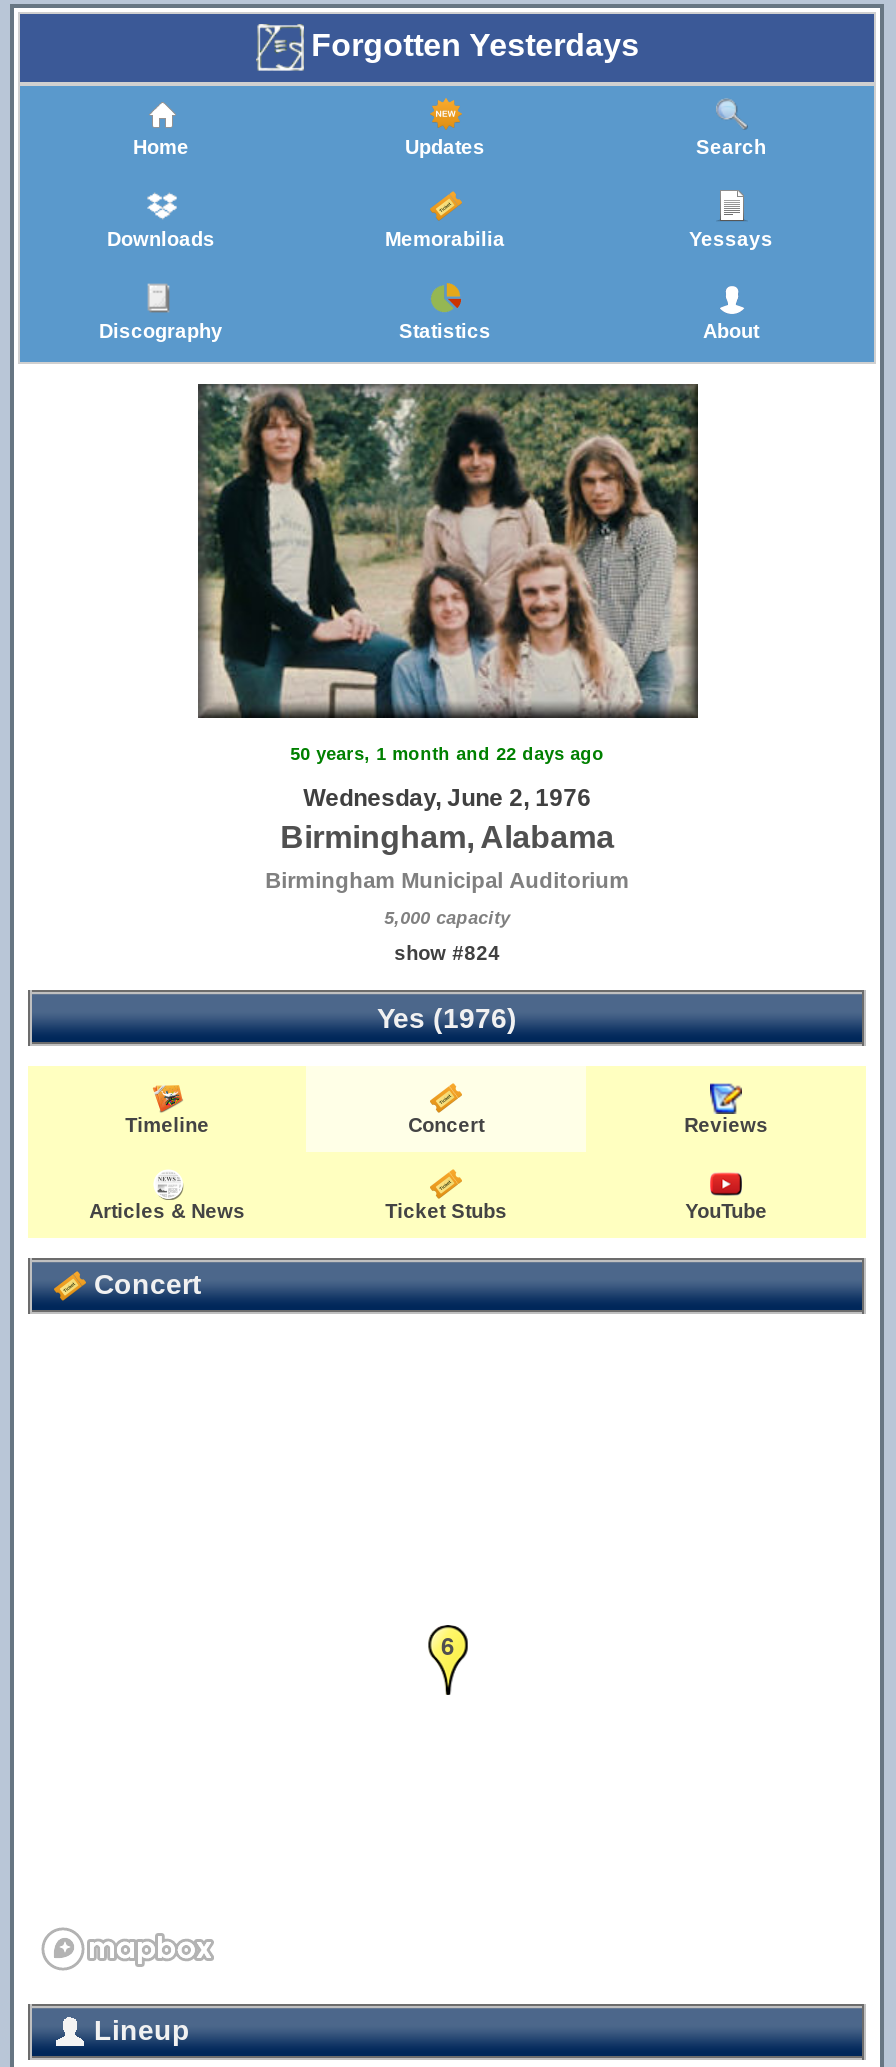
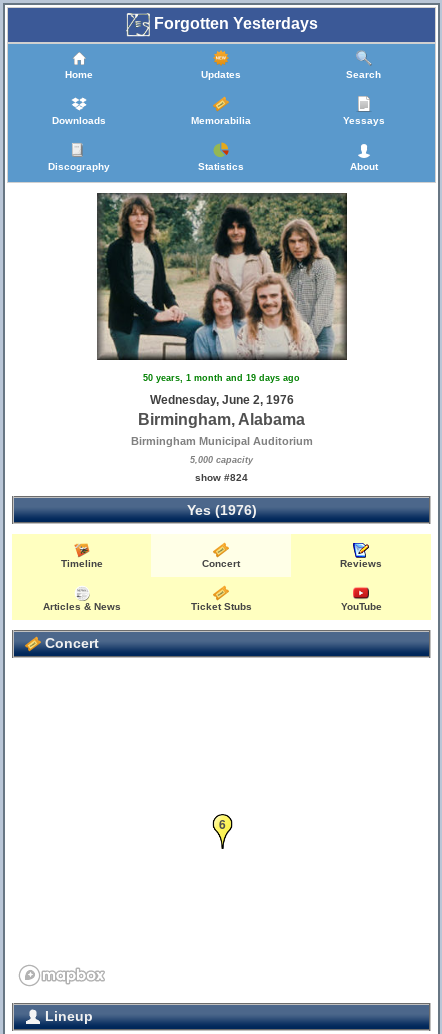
[290,744,604,764] 50 years, 1 month and 22 days ago -> [143,373,300,383] 50 years, 1 month and 19 days ago

